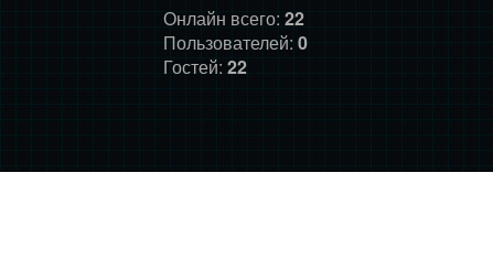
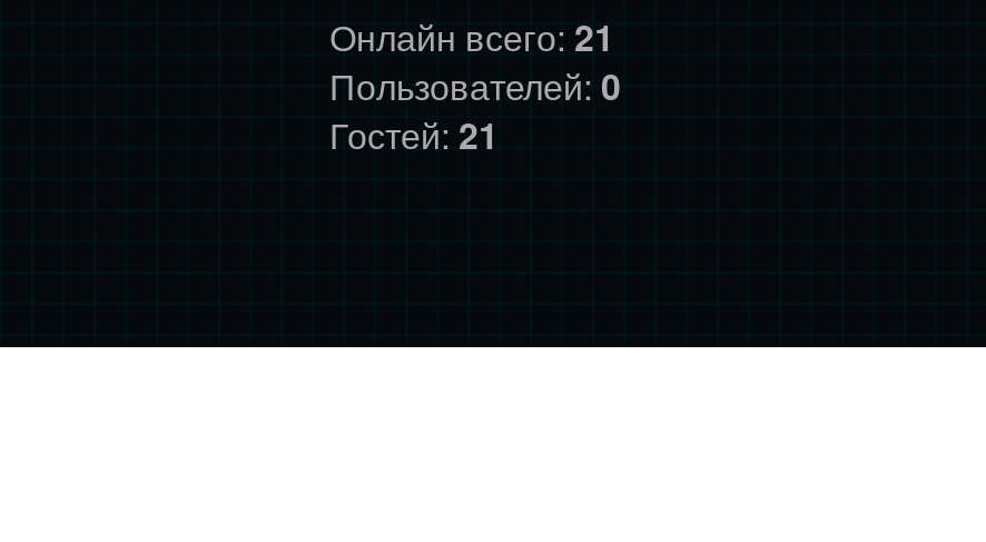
[163,6,304,31] Онлайн всего: 22 -> [329,11,614,62] Онлайн всего: 21
[163,54,247,79] Гостей: 22 -> [329,109,499,160] Гостей: 21

